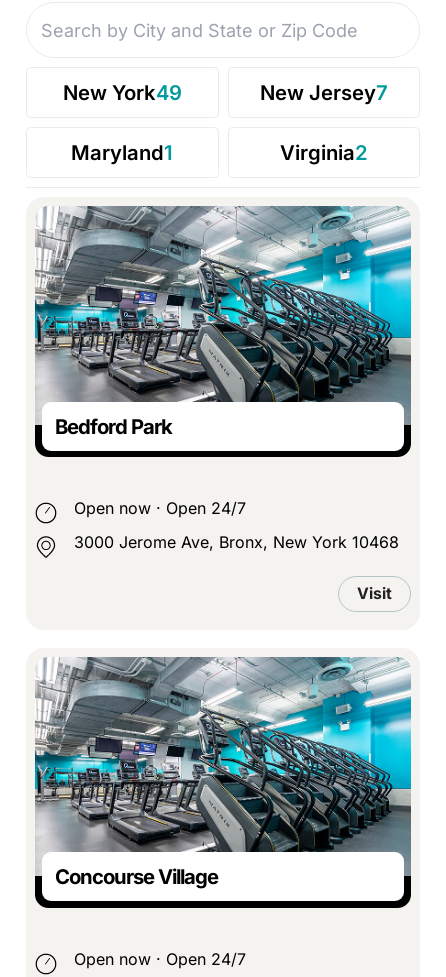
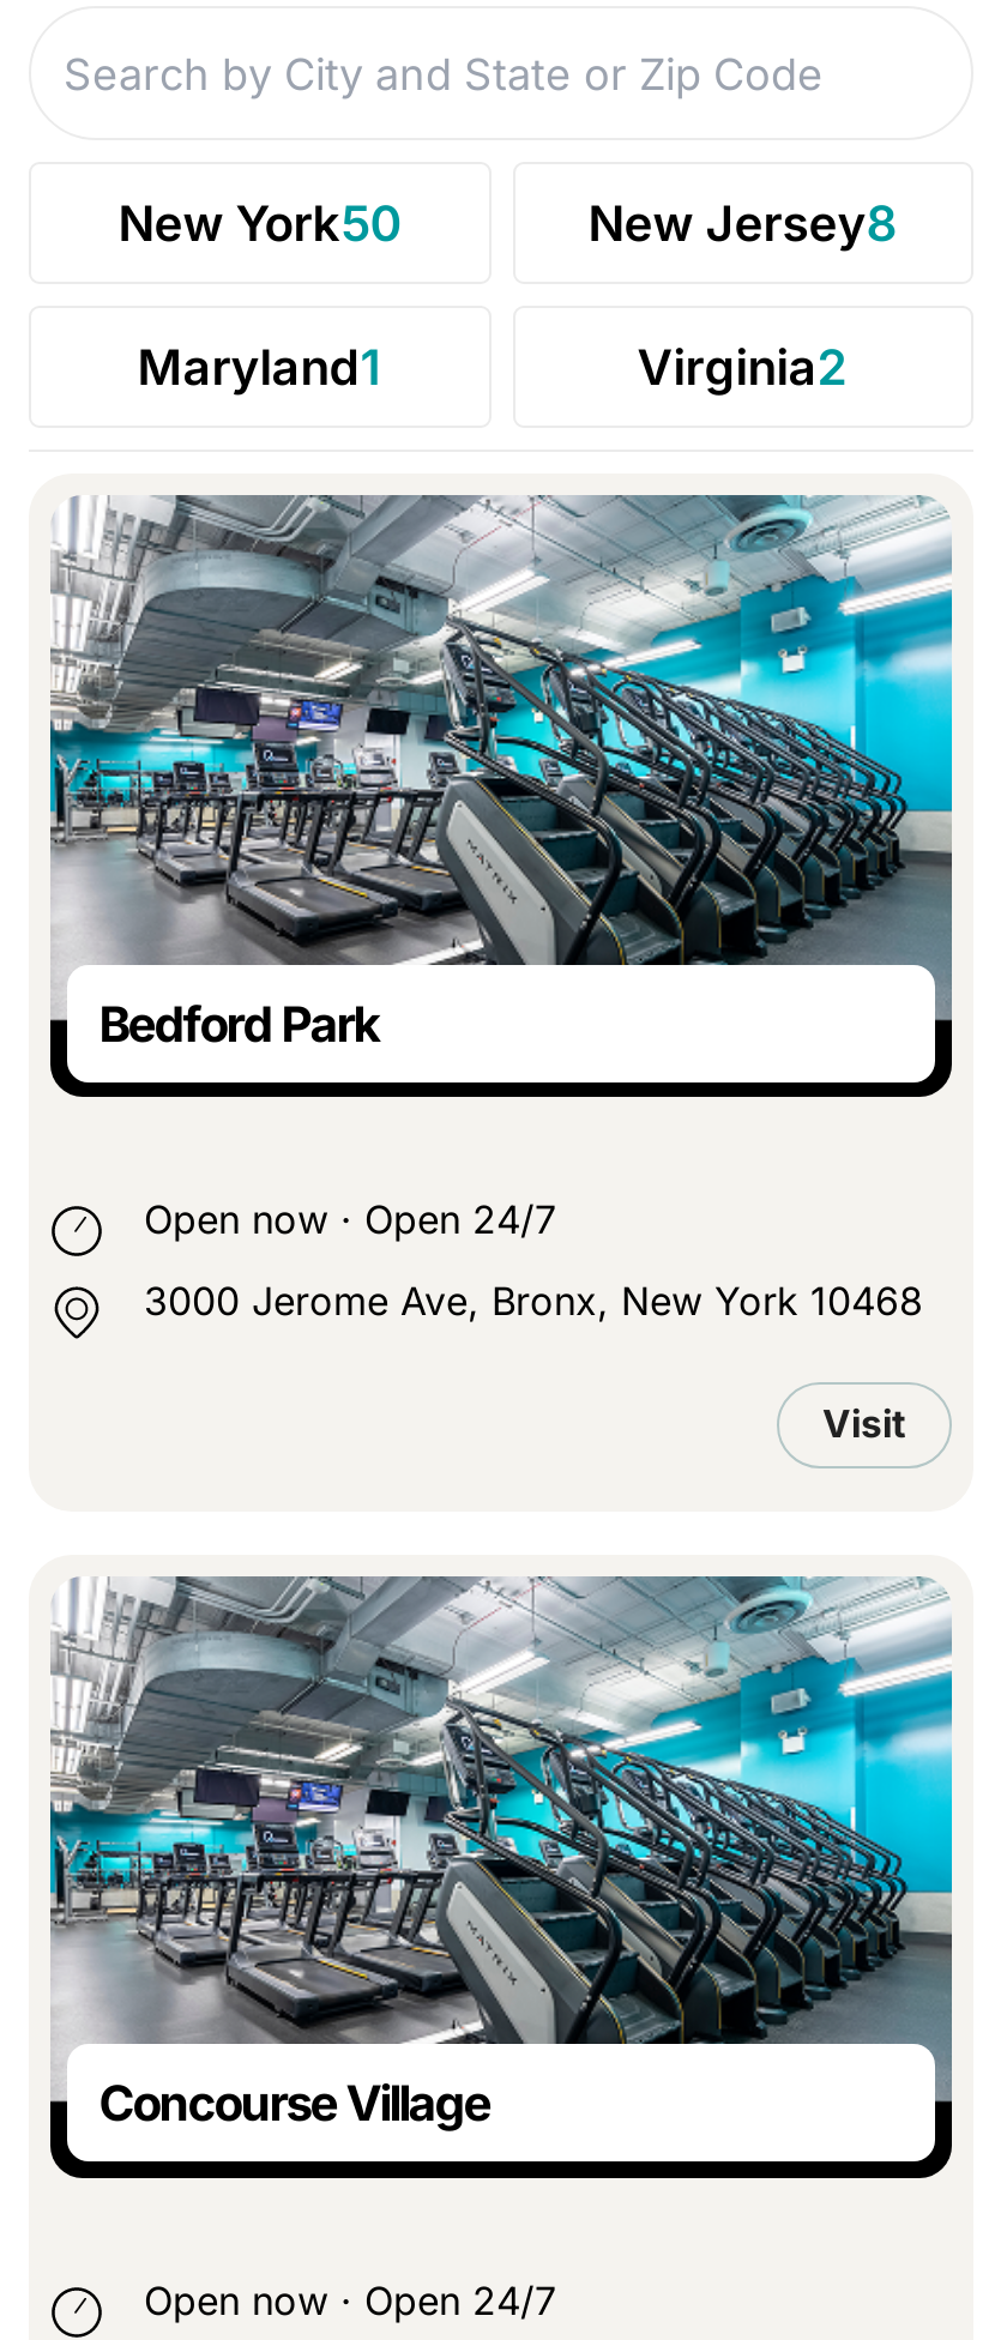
[63,80,182,105] New York49 -> [118,193,401,253] New York50
[260,80,388,105] New Jersey7 -> [588,193,897,253] New Jersey8

